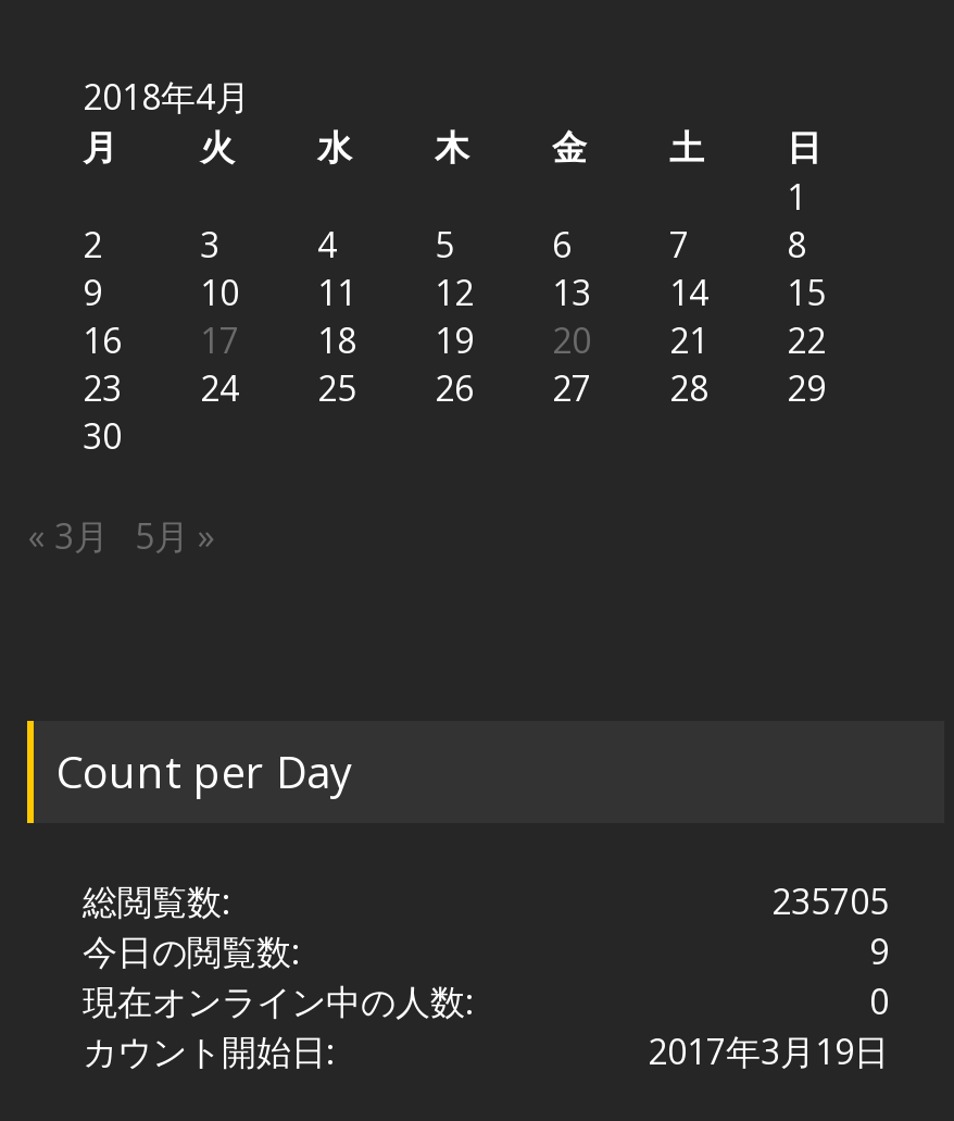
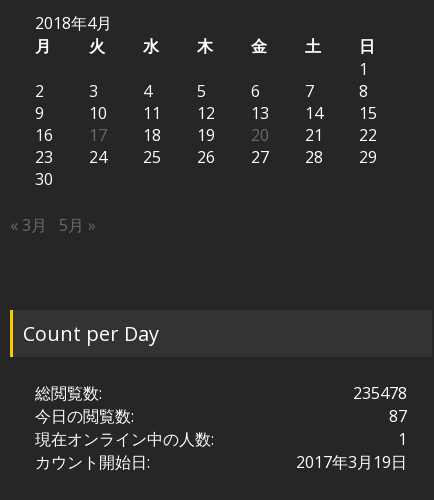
[771,877,889,925] 235705 -> [352,382,406,404] 235478
[869,927,889,975] 9 -> [388,405,406,427] 87
[869,977,889,1025] 0 -> [397,428,406,450] 1

